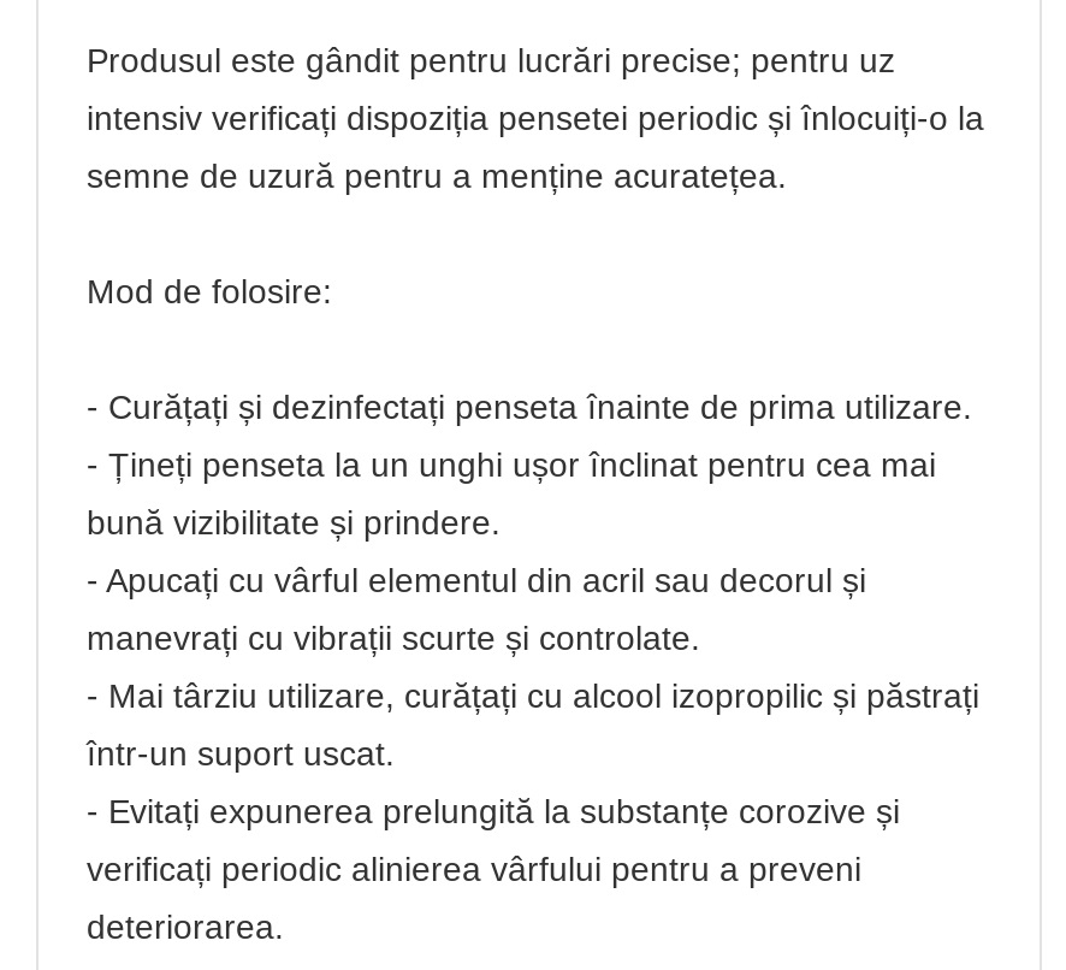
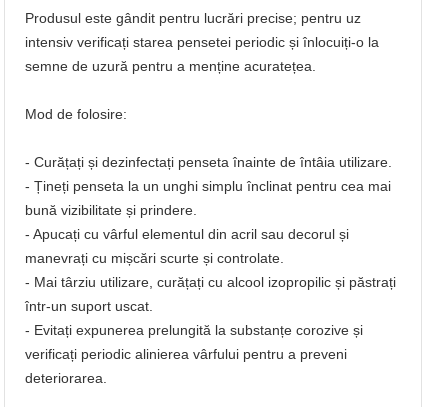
[87,99,984,137] intensiv verificați dispoziția pensetei periodic și înlocuiți-o la -> [25,34,379,50] intensiv verificați starea pensetei periodic și înlocuiți-o la
[87,388,972,426] - Curățați și dezinfectați penseta înainte de prima utilizare. -> [25,154,392,170] - Curățați și dezinfectați penseta înainte de întâia utilizare.
[87,446,936,484] - Țineți penseta la un unghi ușor înclinat pentru cea mai -> [25,178,391,194] - Țineți penseta la un unghi simplu înclinat pentru cea mai
[87,619,700,657] manevrați cu vibrații scurte și controlate. -> [25,250,284,266] manevrați cu mișcări scurte și controlate.

